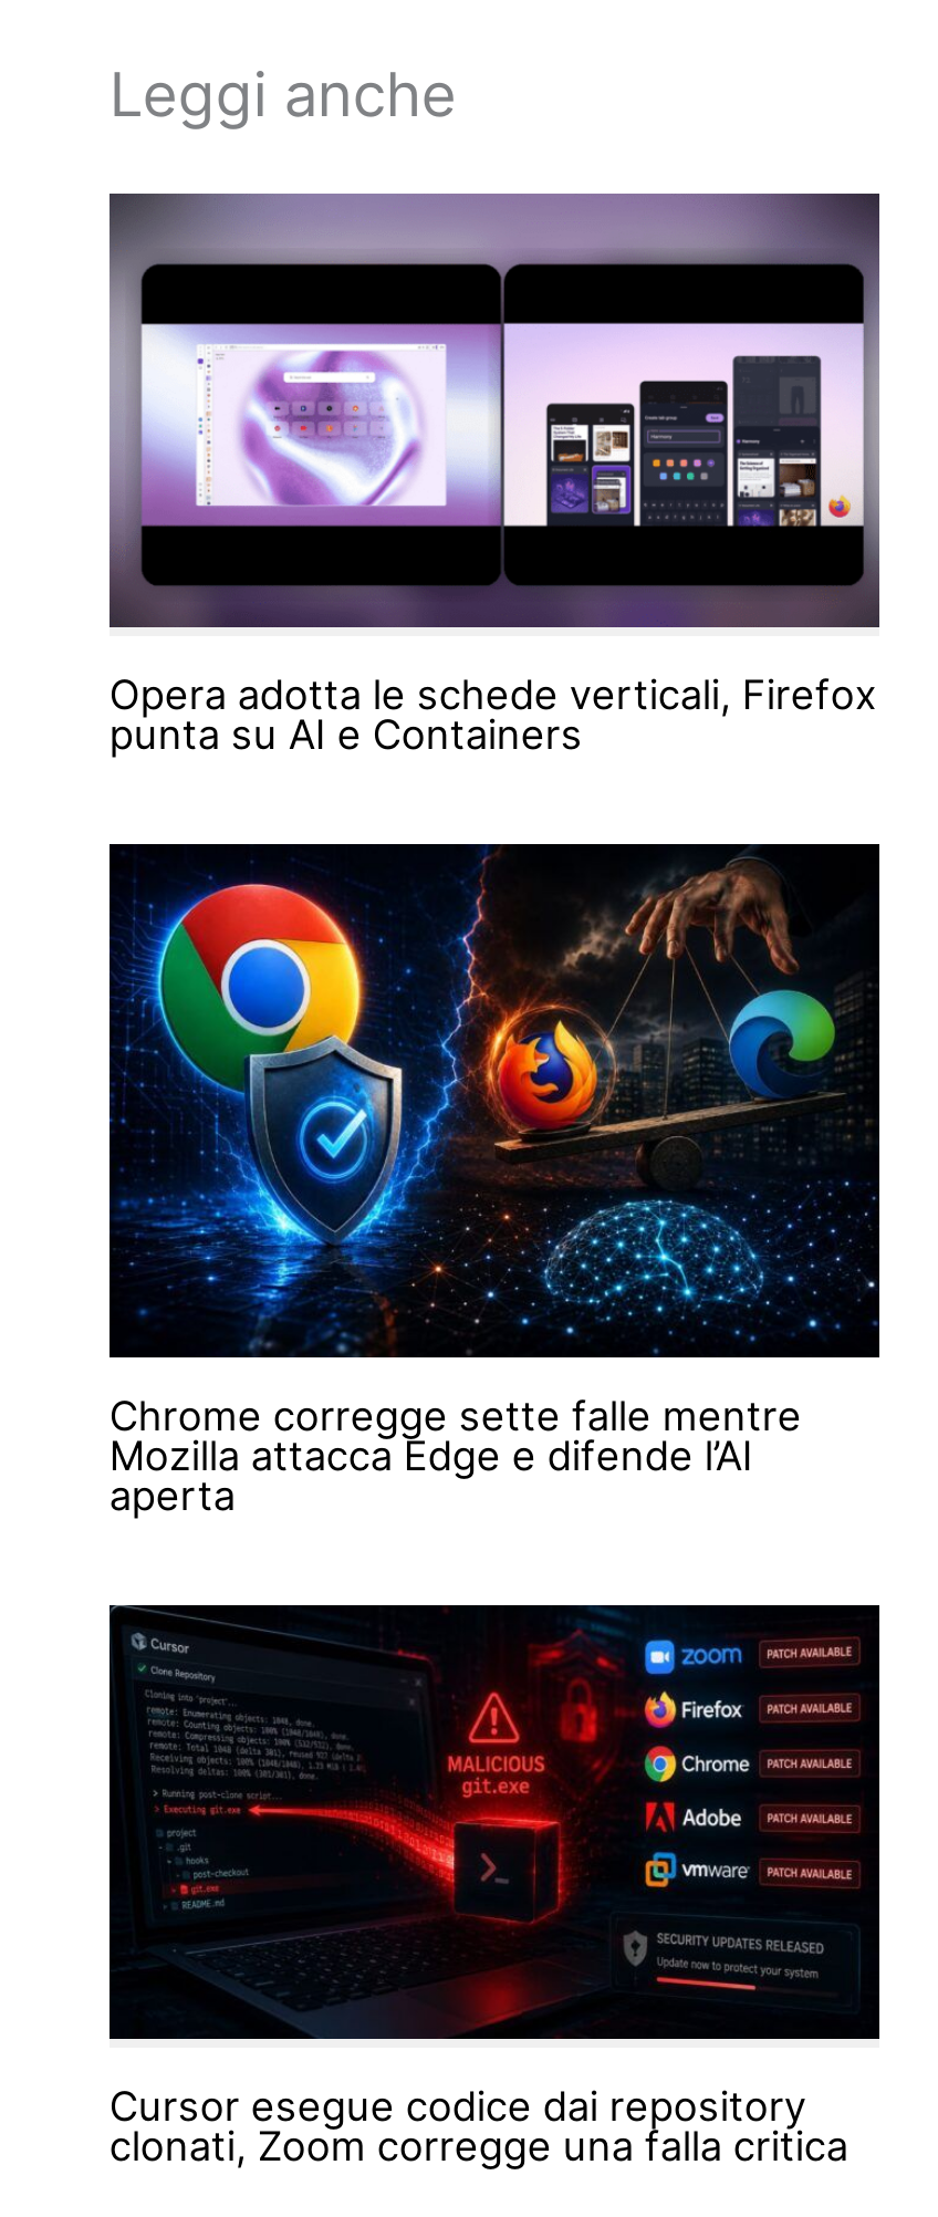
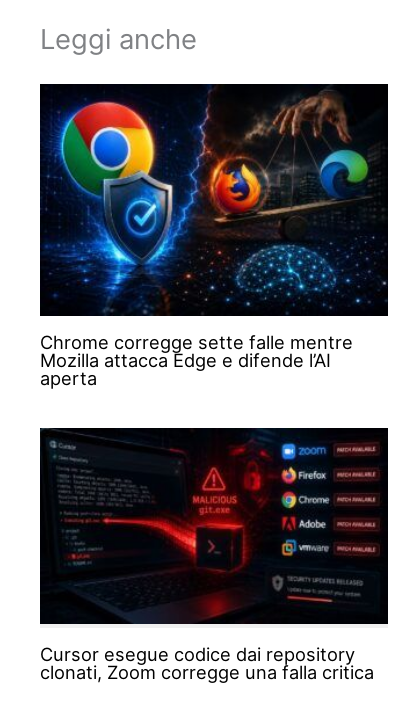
[107,191,882,757] [image] | Opera adotta le schede verticali, Firefox | punta su AI e Containers -> none

